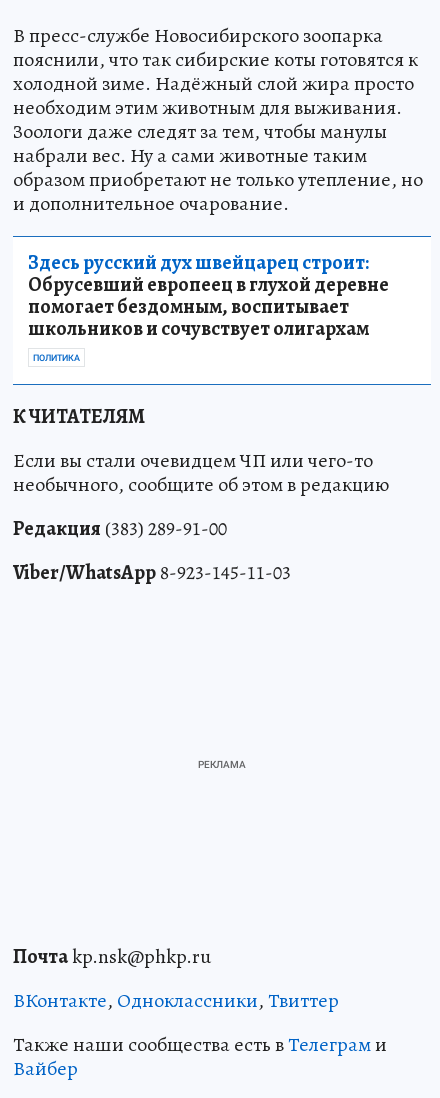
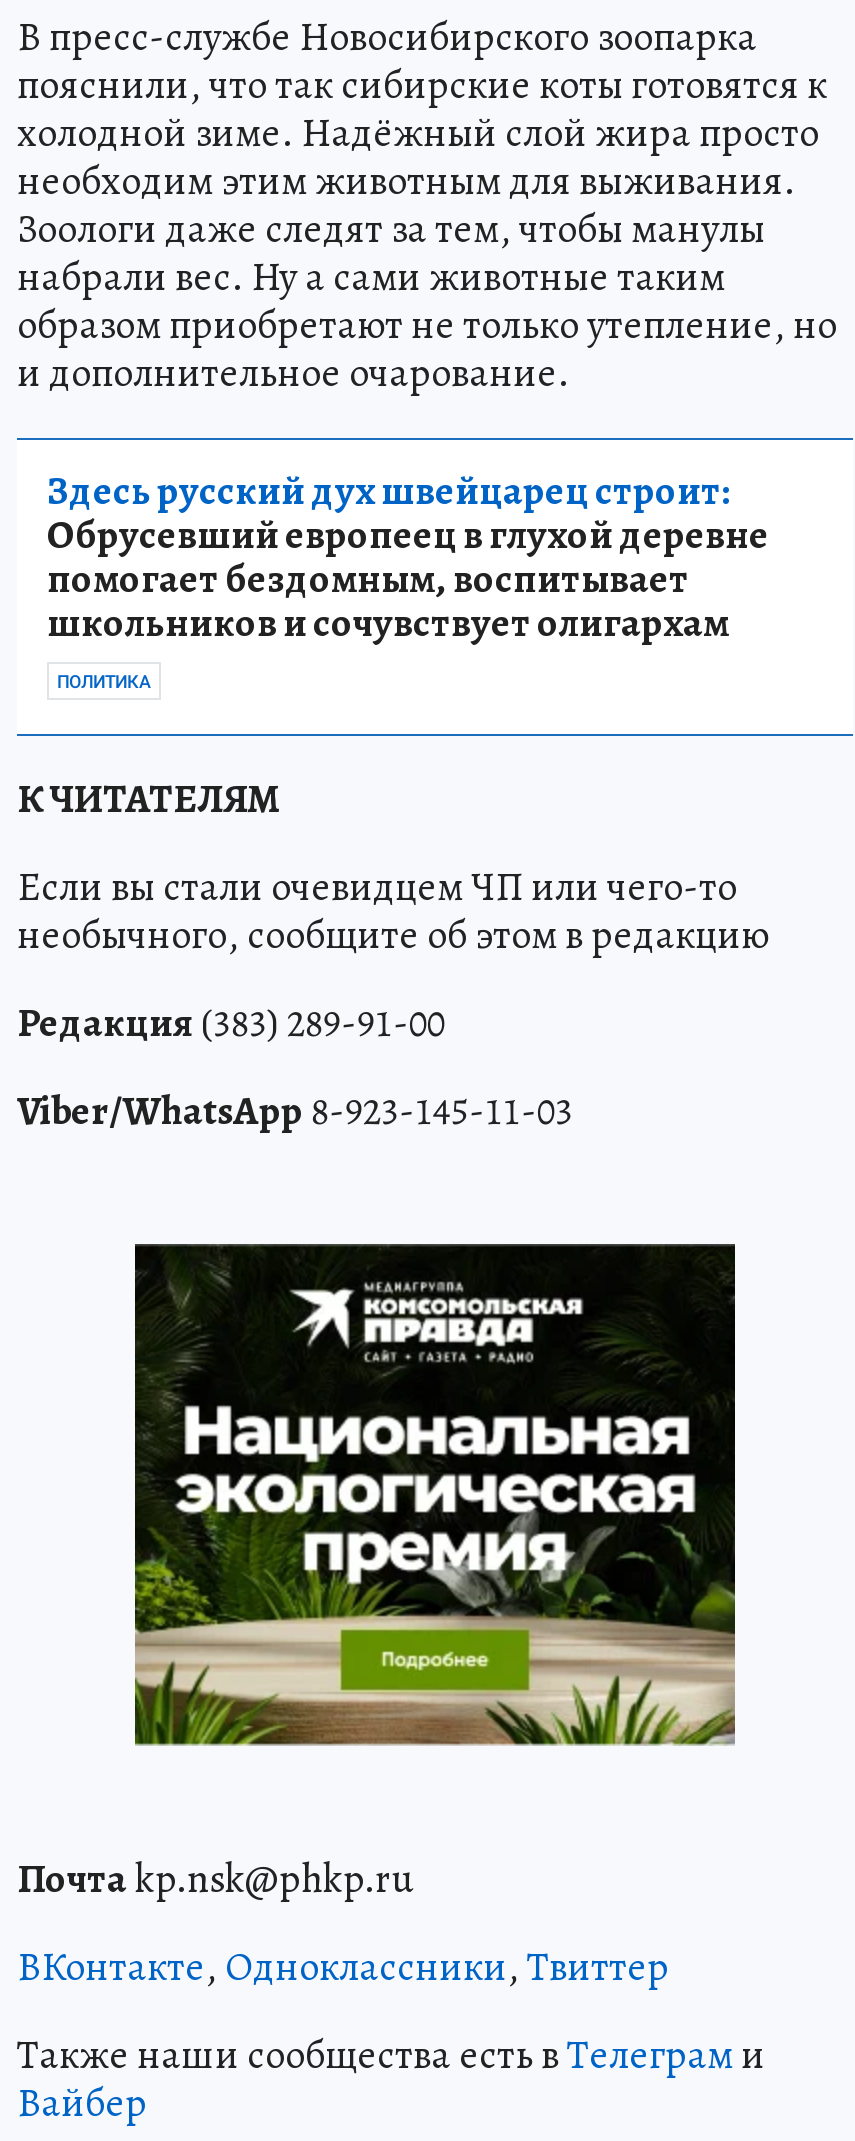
none -> [133,1242,737,1748] [image]

